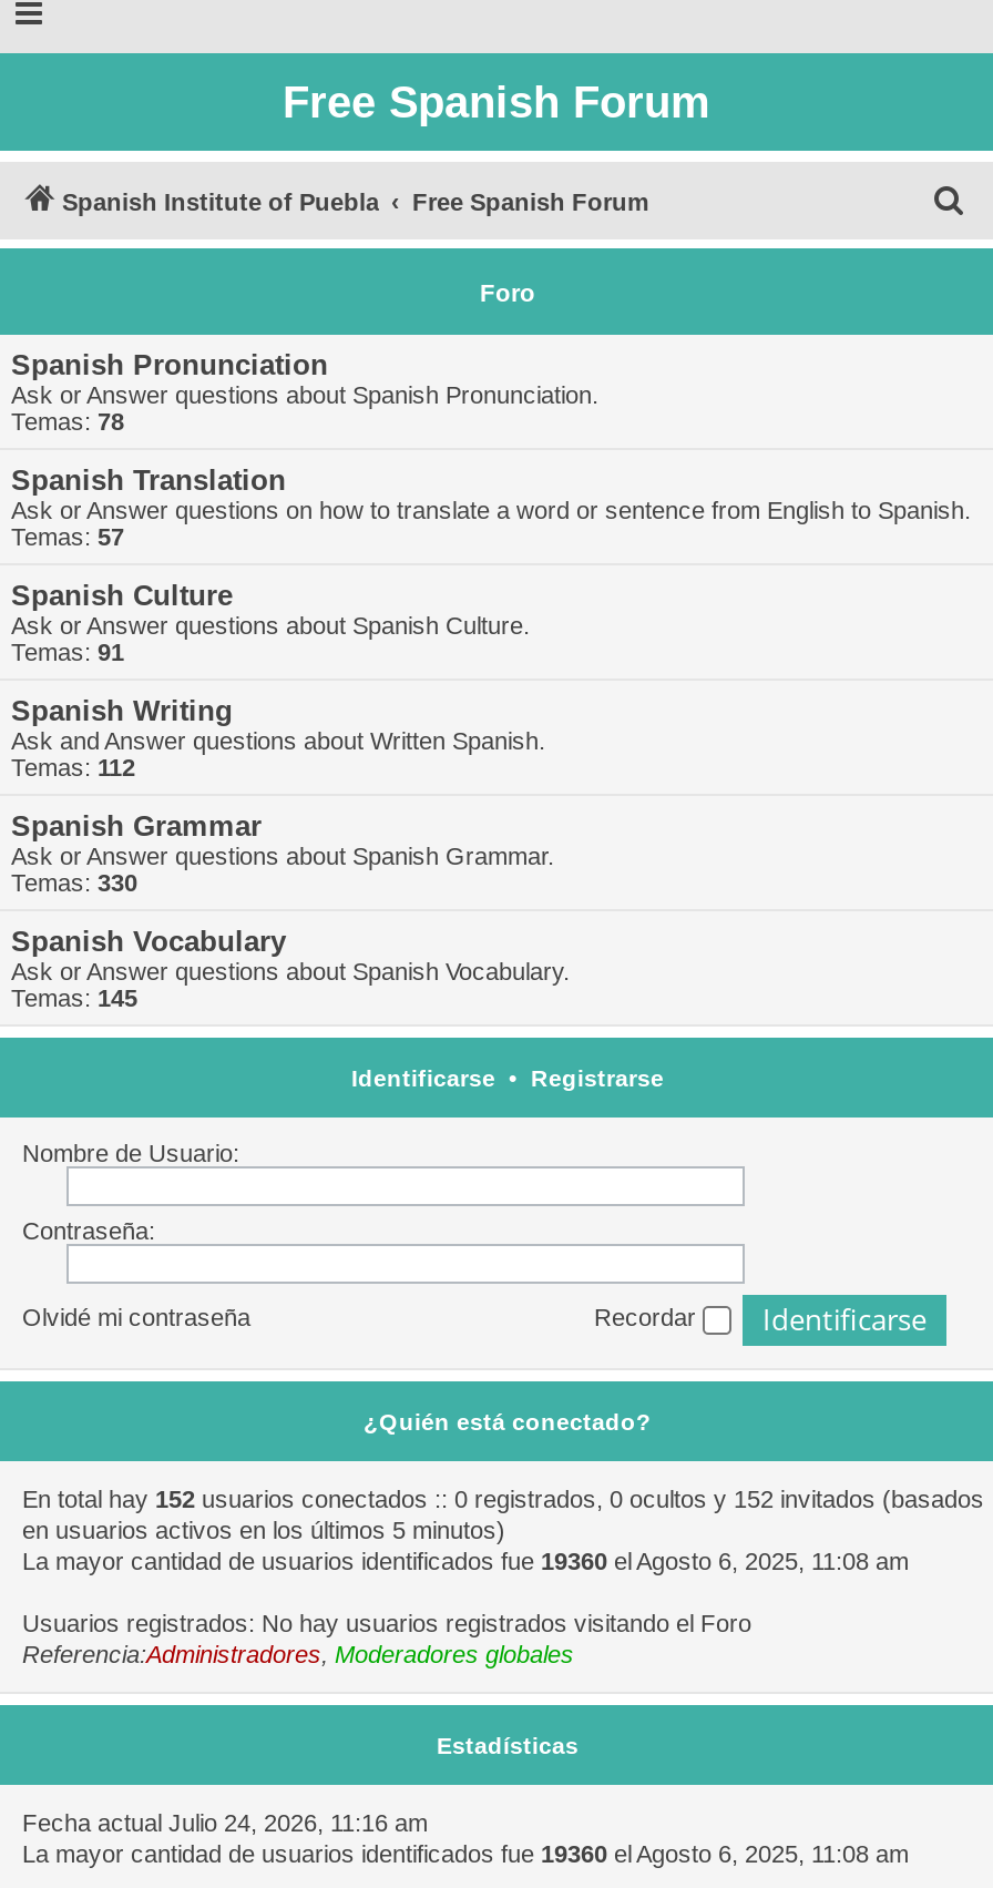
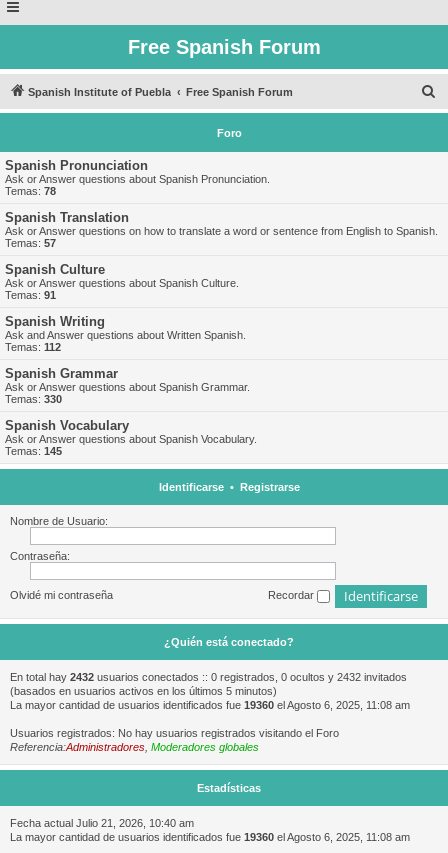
[22,1486,984,1543] En total hay 152 usuarios conectados :: 0 registrados, 0 ocultos y 152 invitados (basados | en usuarios activos en los últimos 5 minutos) -> [10,671,407,697] En total hay 2432 usuarios conectados :: 0 registrados, 0 ocultos y 2432 invitados | (basados en usuarios activos en los últimos 5 minutos)
[22,1809,428,1836] Fecha actual Julio 24, 2026, 11:16 am -> [10,817,194,829] Fecha actual Julio 21, 2026, 10:40 am

